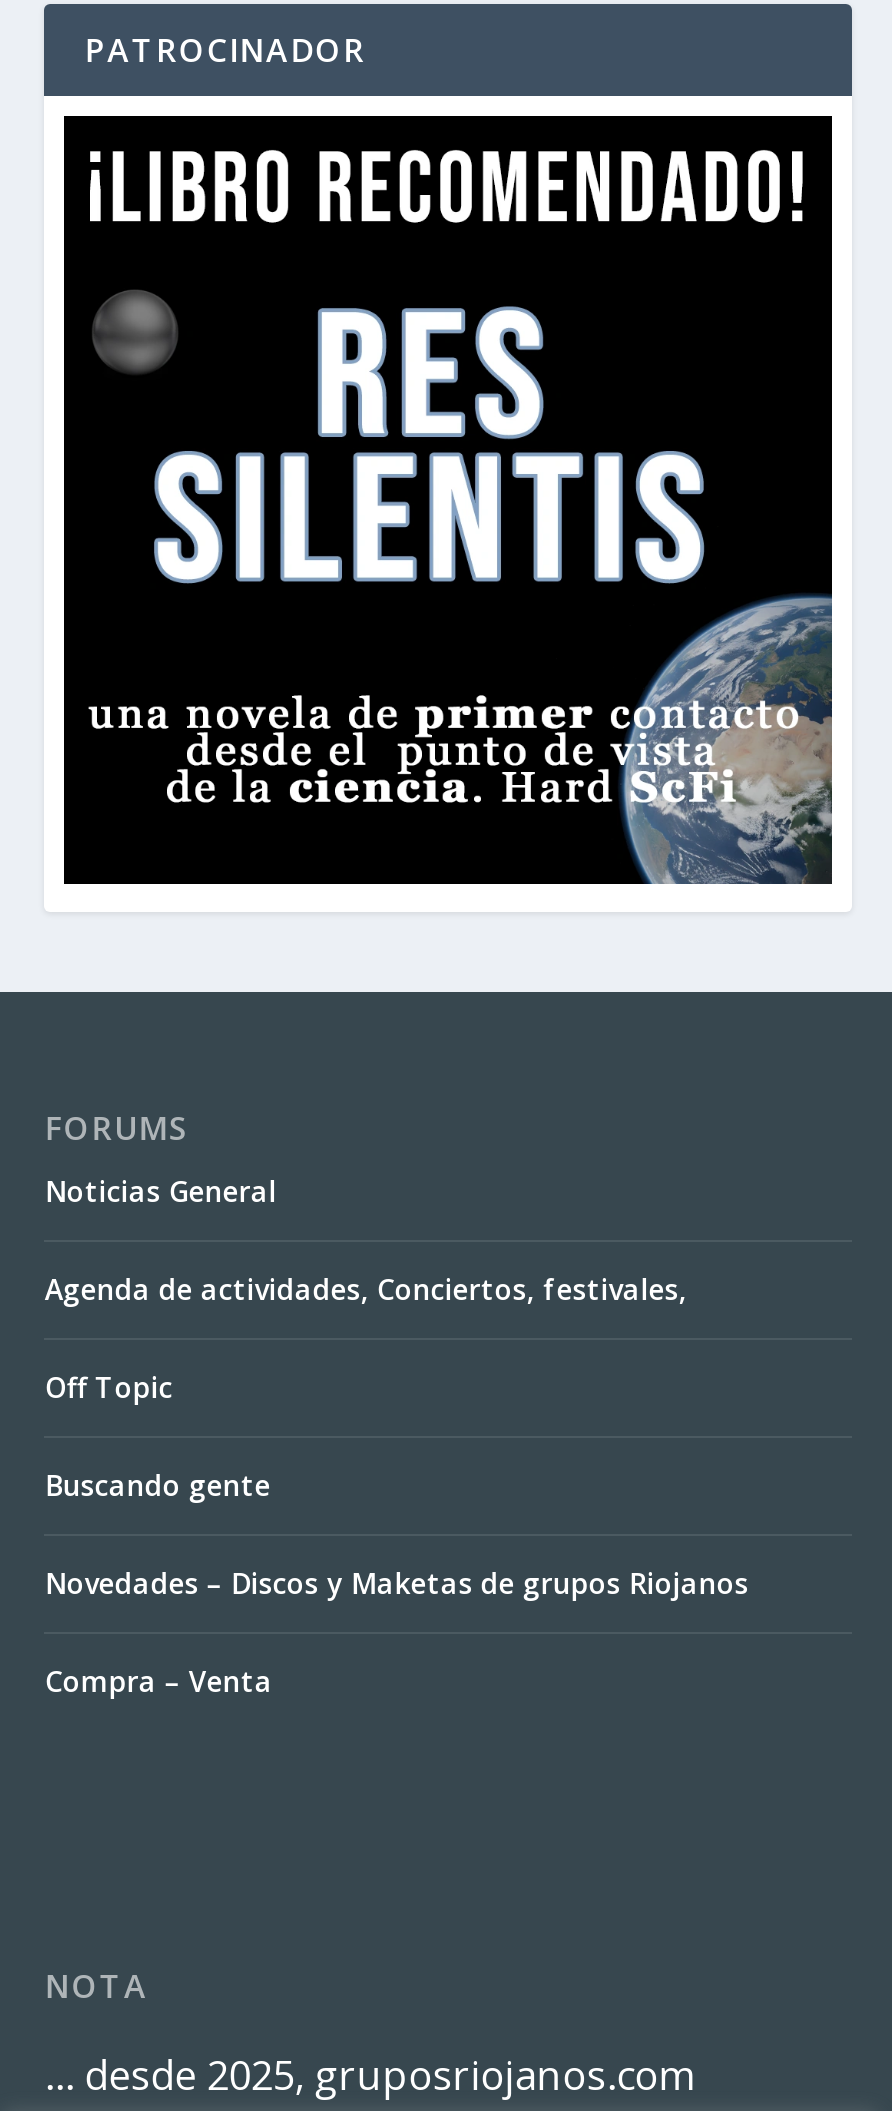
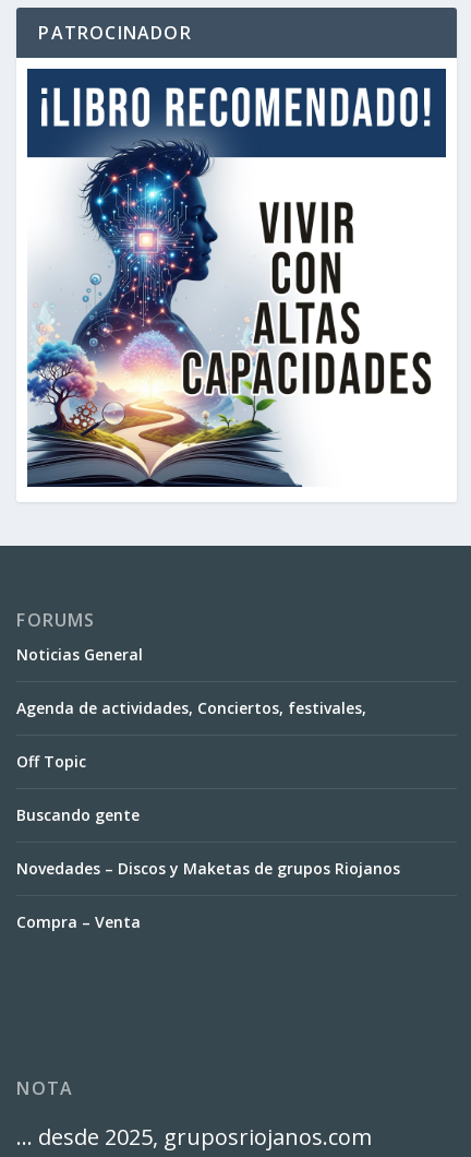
[62,115,834,887] [image] -> [26,69,447,488] [image]

